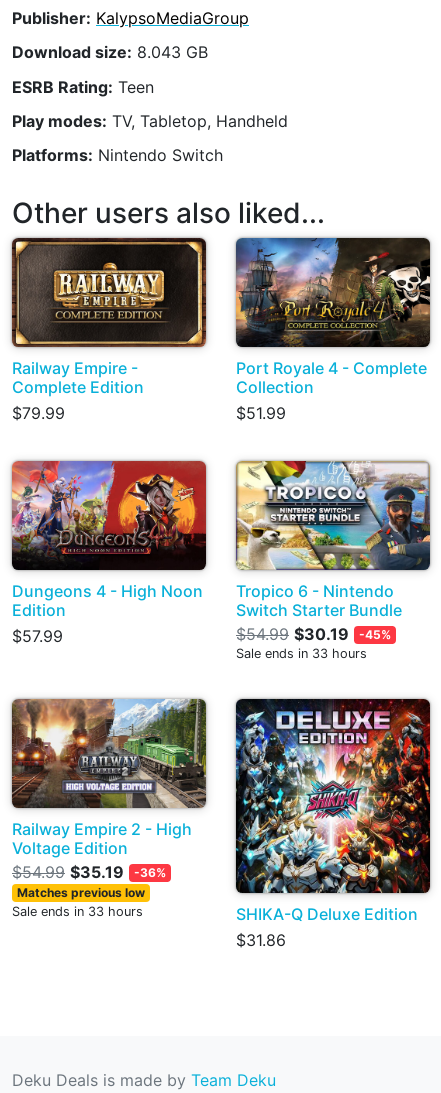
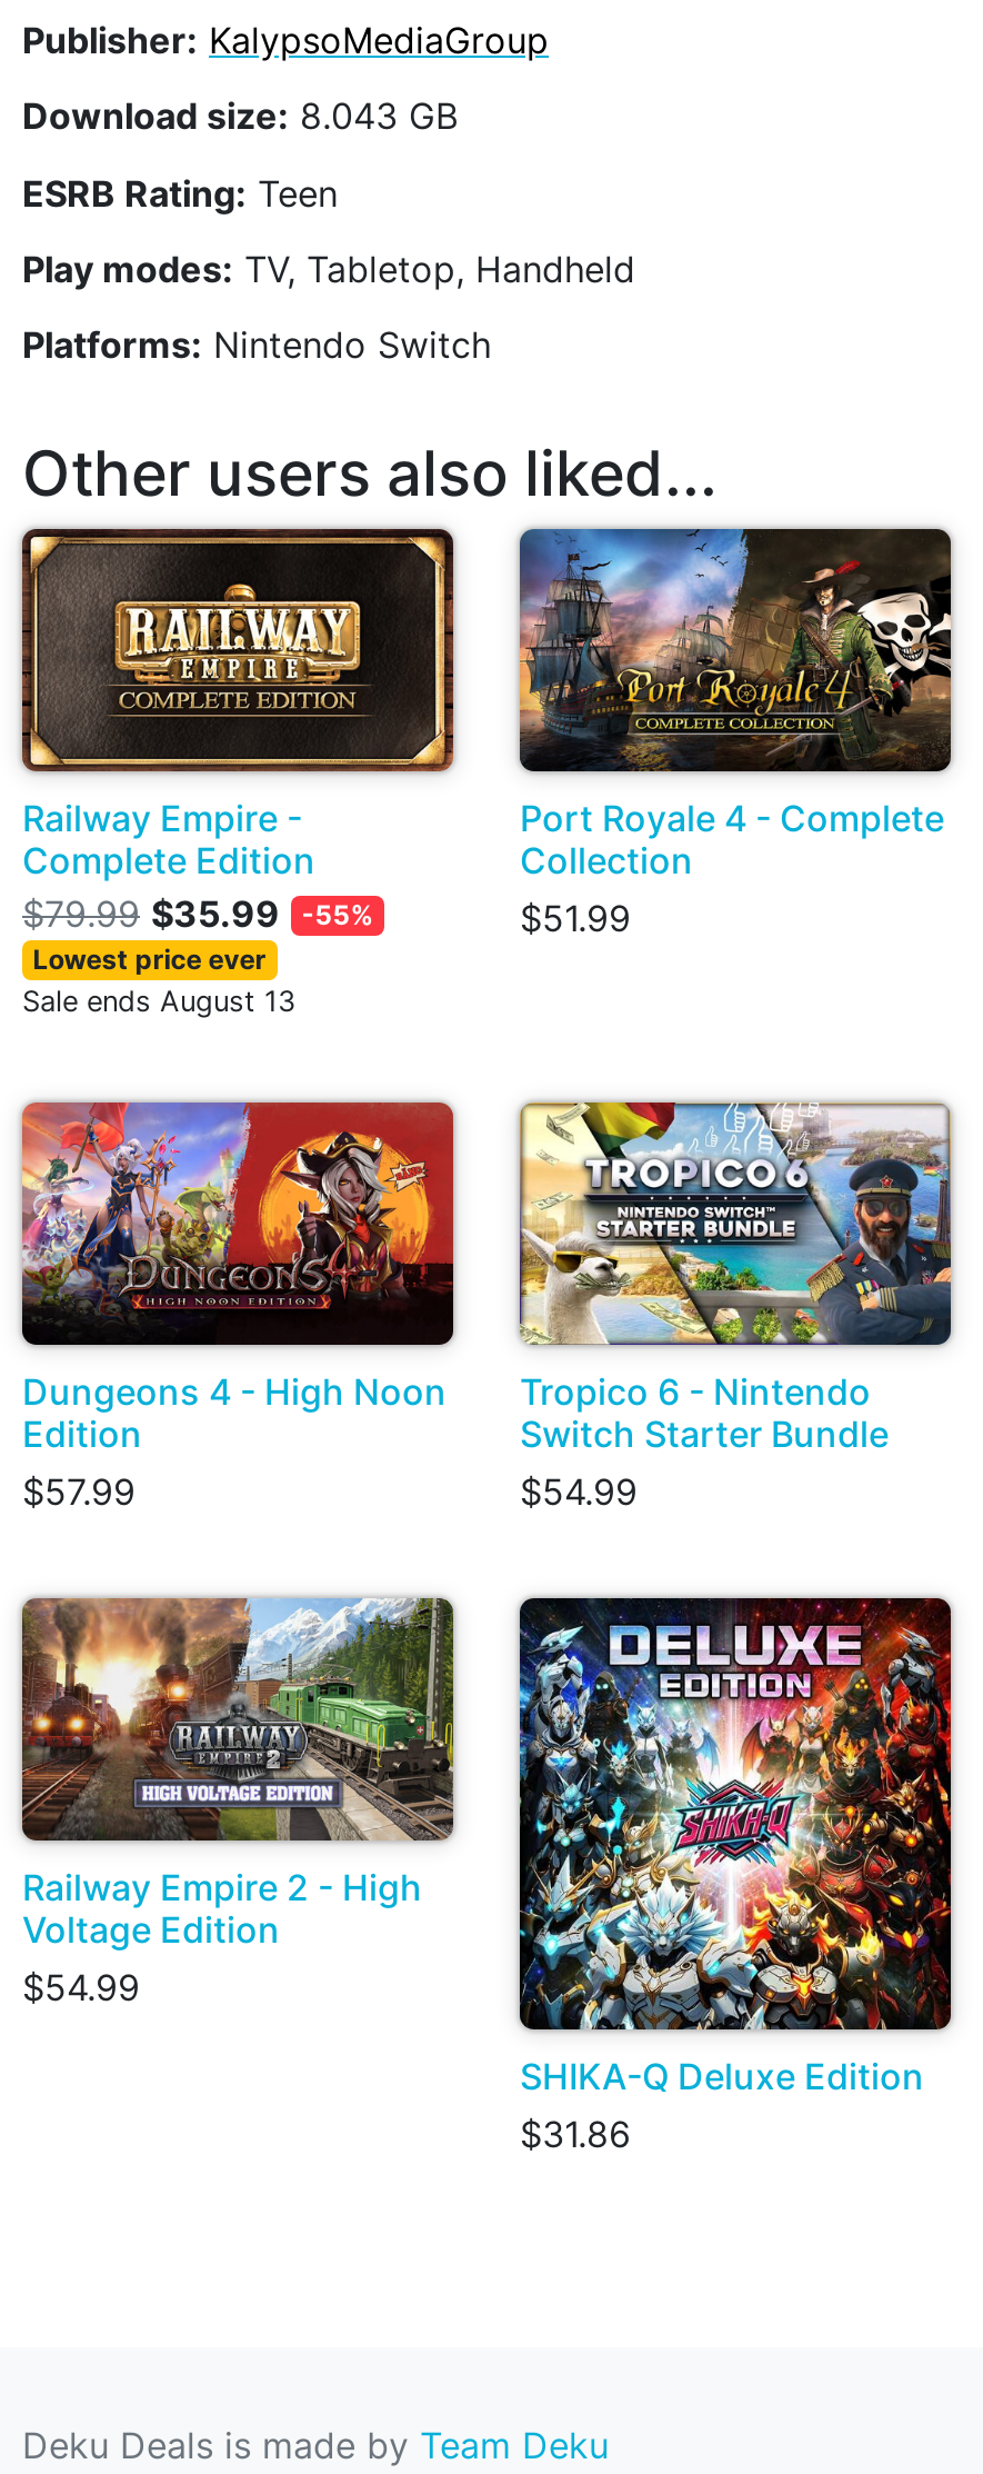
[12,402,65,422] $79.99 -> [22,890,373,1017] $79.99 $35.99 | -55% | Lowest price ever | Sale ends August 13
moved [9,459,207,570] -> [16,1098,455,1345]: [image]
[236,623,391,660] $54.99 $30.19 | -45% | Sale ends in 33 hours -> [520,1468,638,1513] $54.99
[12,861,166,918] $54.99 $35.19 | -36% | Matches previous low | Sale ends in 33 hours -> [22,1964,140,2008] $54.99

